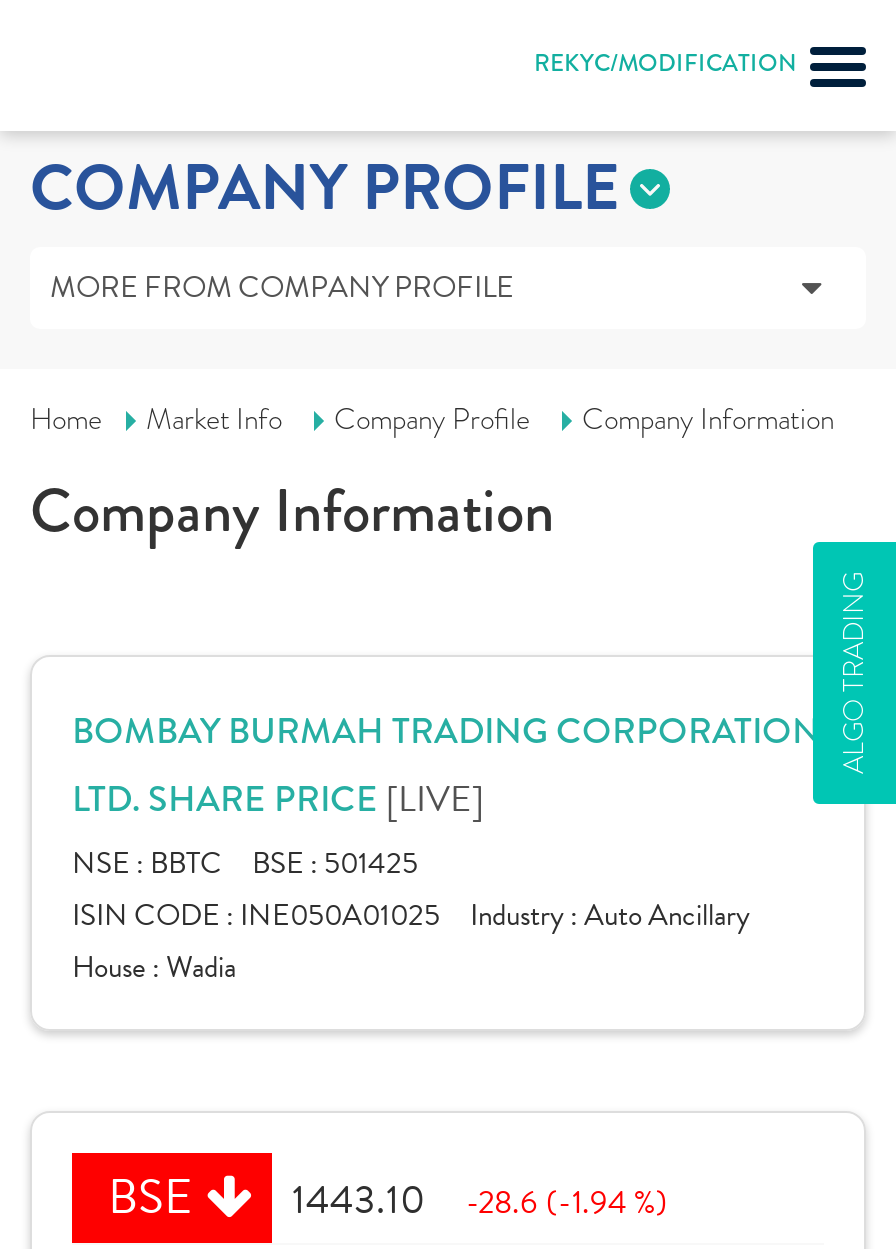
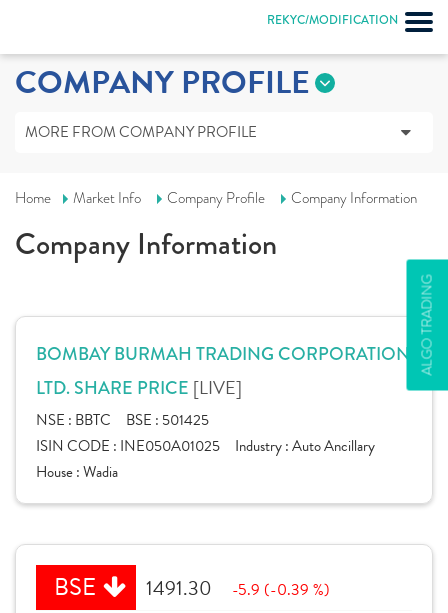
[292,1169,426,1229] 1443.10 -> [146,573,212,603] 1491.30
[466,1179,668,1227] -28.6 (-1.94 %) -> [232,578,330,602] -5.9 (-0.39 %)

